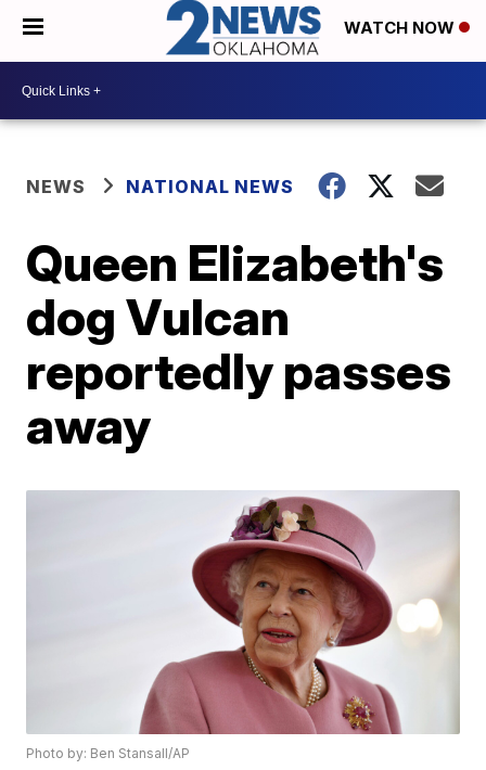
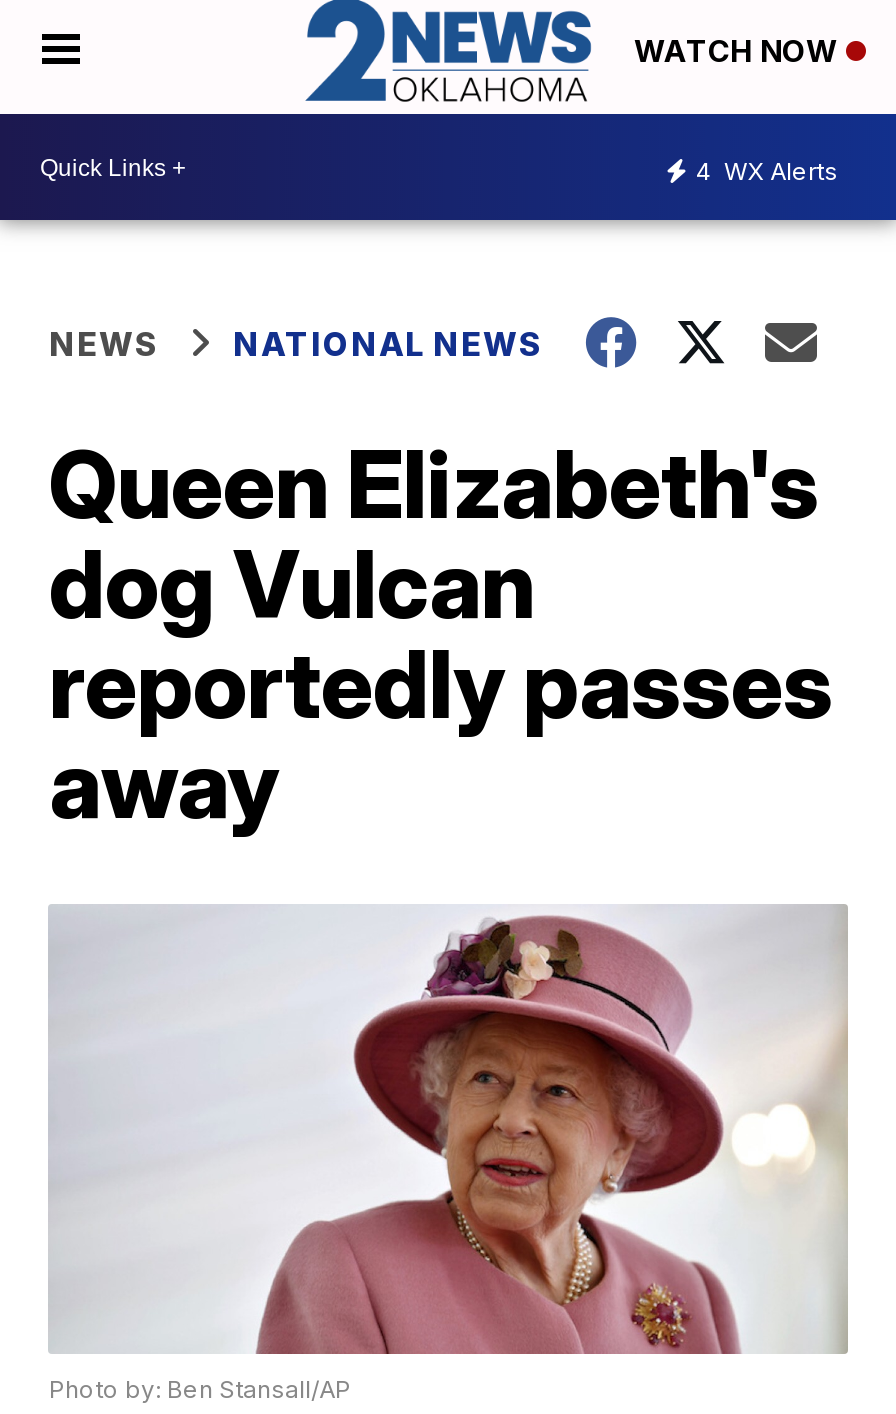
none -> [696,155,838,185] 4 WX Alerts

